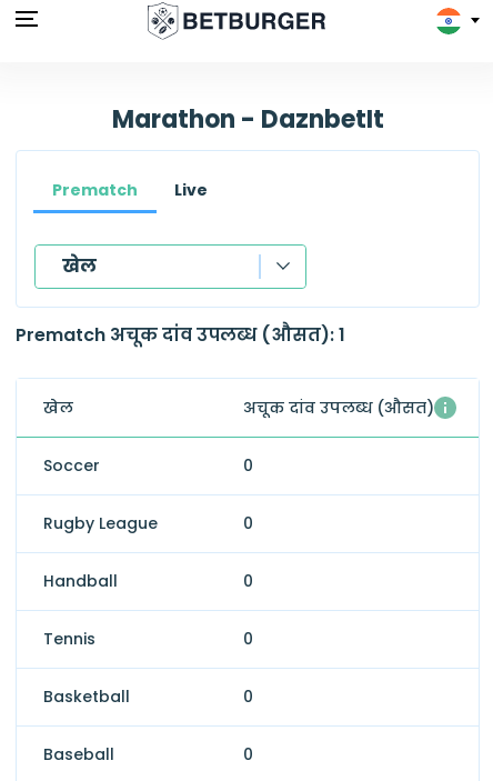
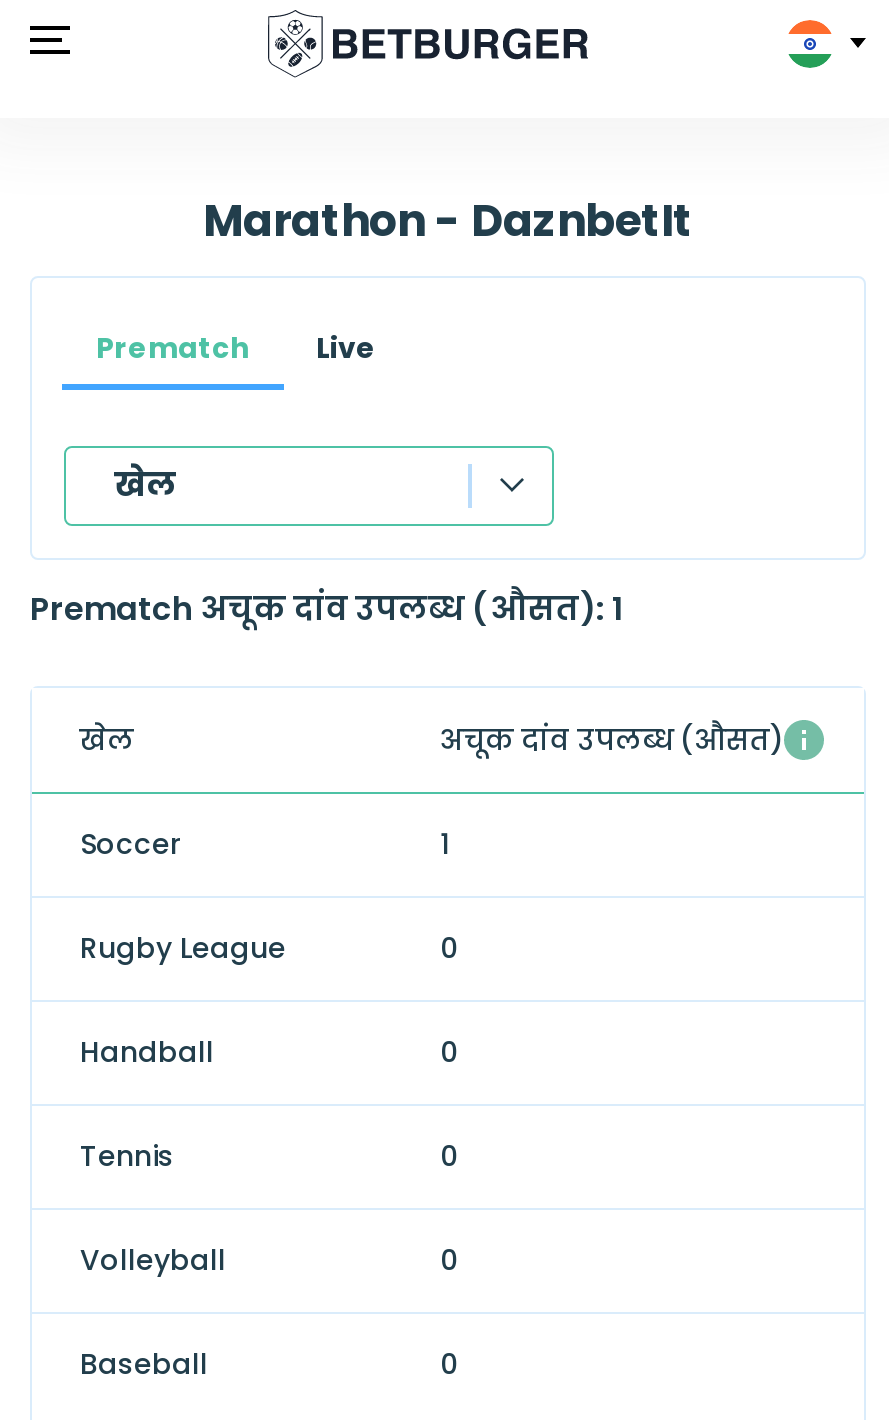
[243,454,253,477] 0 -> [440,824,450,864] 1
[43,686,130,708] Basketball -> [80,1240,226,1280] Volleyball

